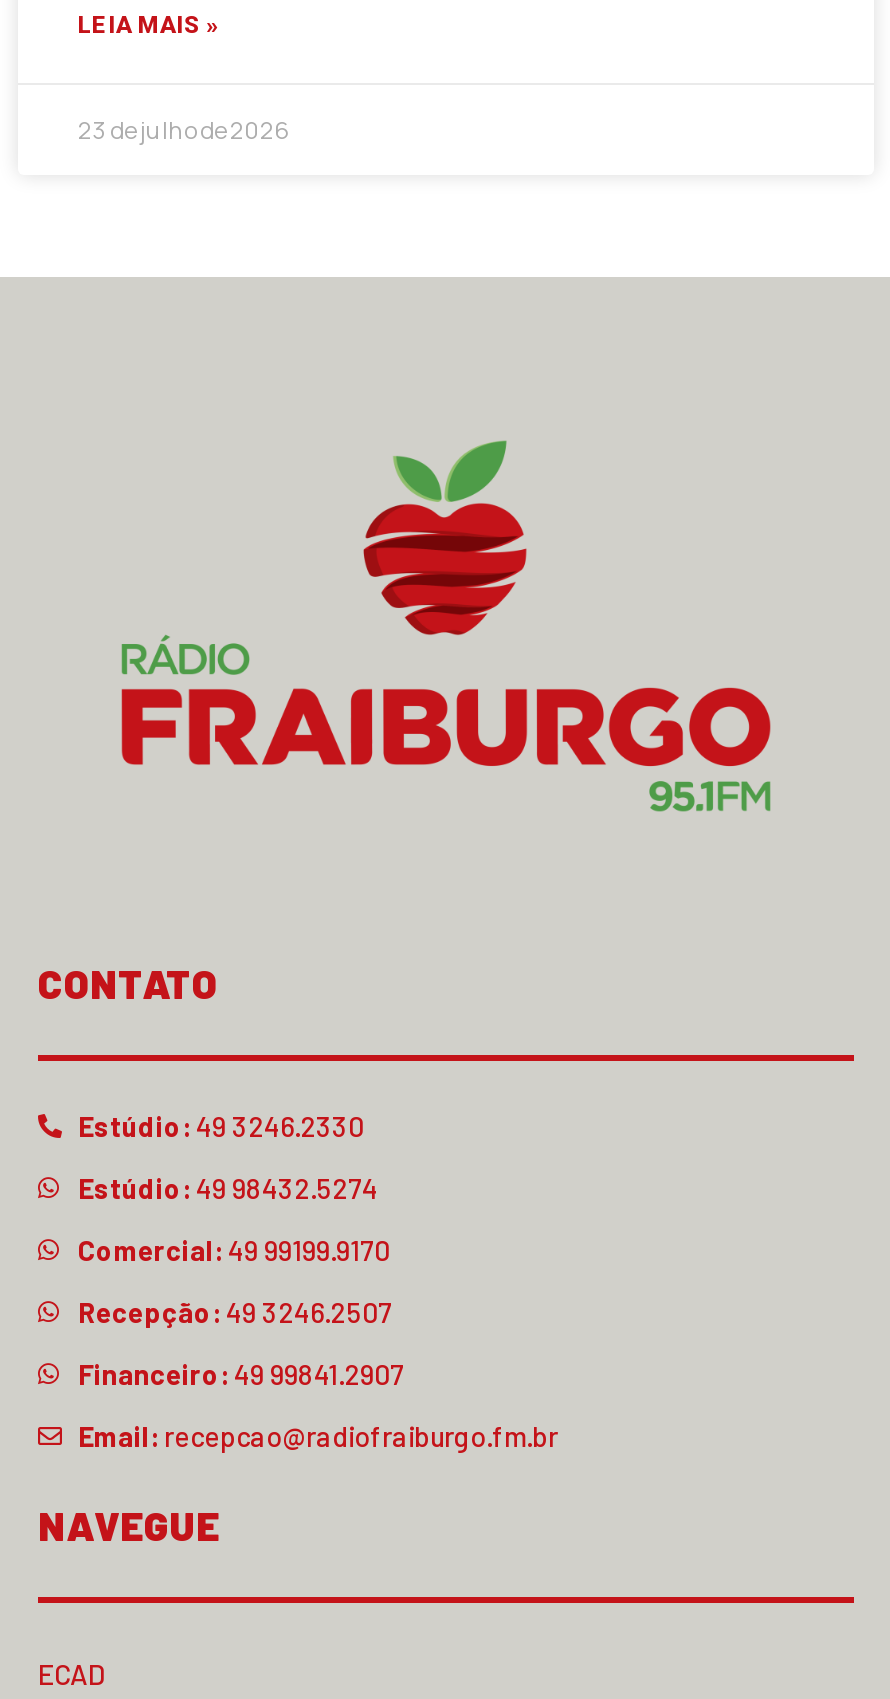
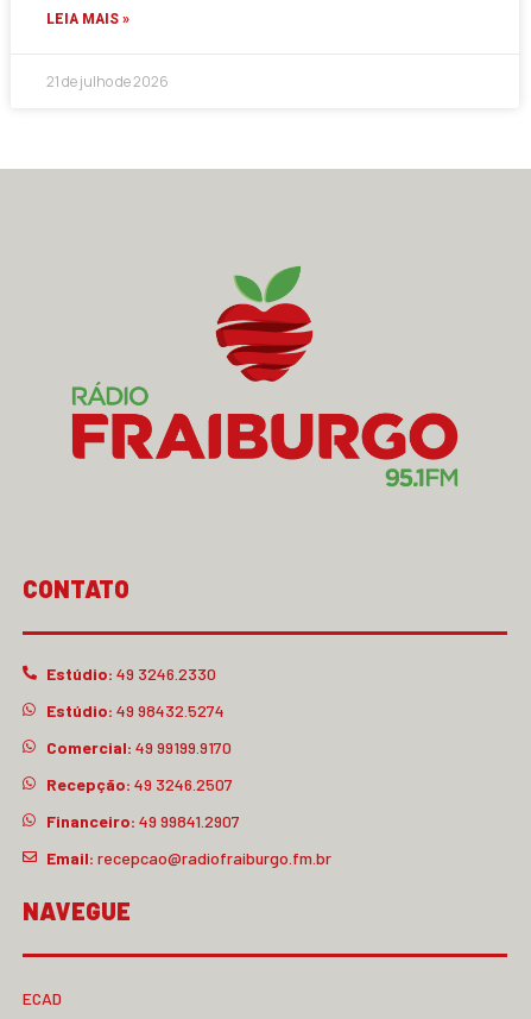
[78,113,290,147] 23 de julho de 2026 -> [46,72,169,92] 21 de julho de 2026

